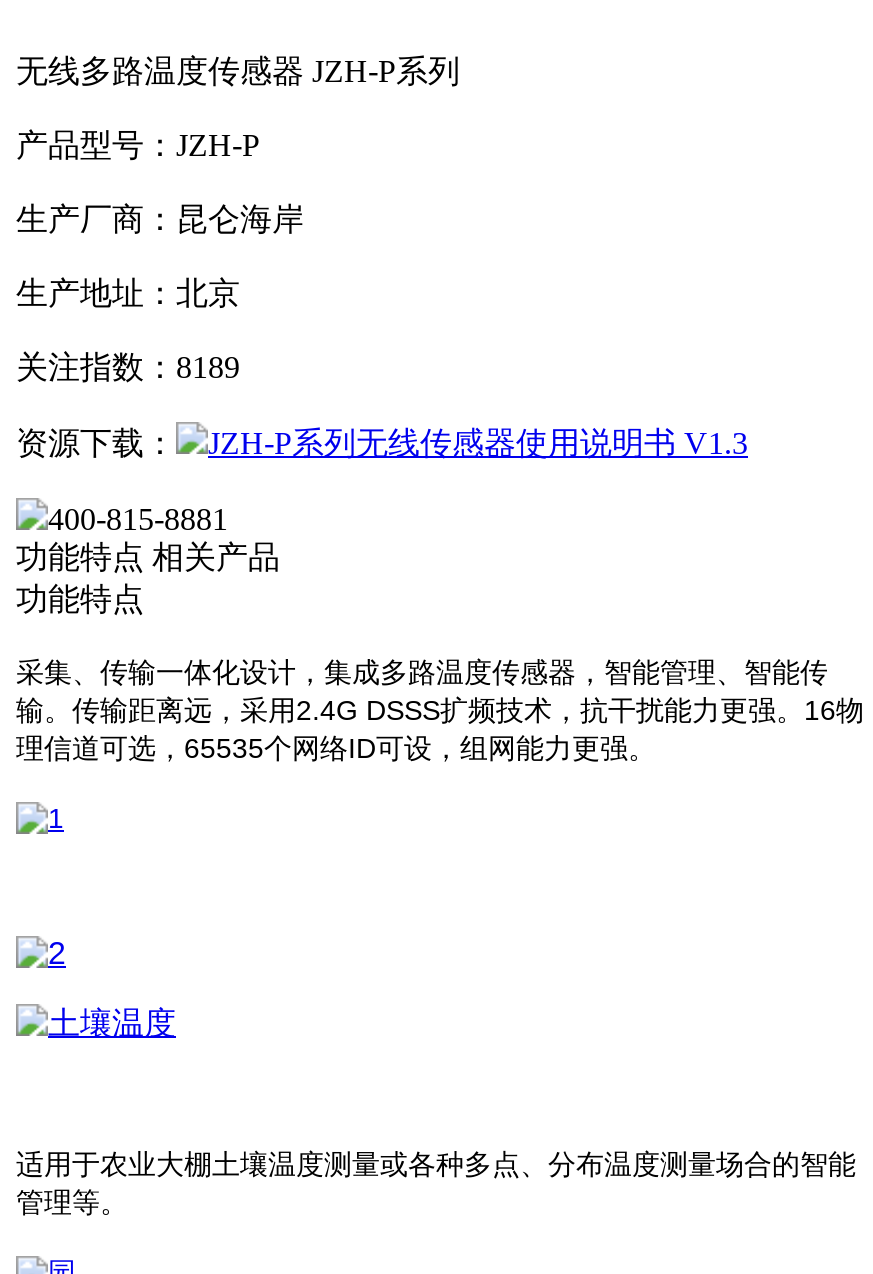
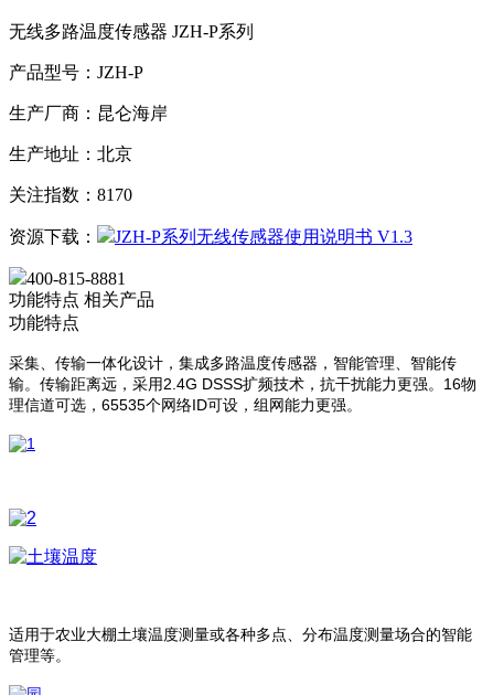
[16,350,240,384] 关注指数：8189 -> [9,185,132,204] 关注指数：8170

